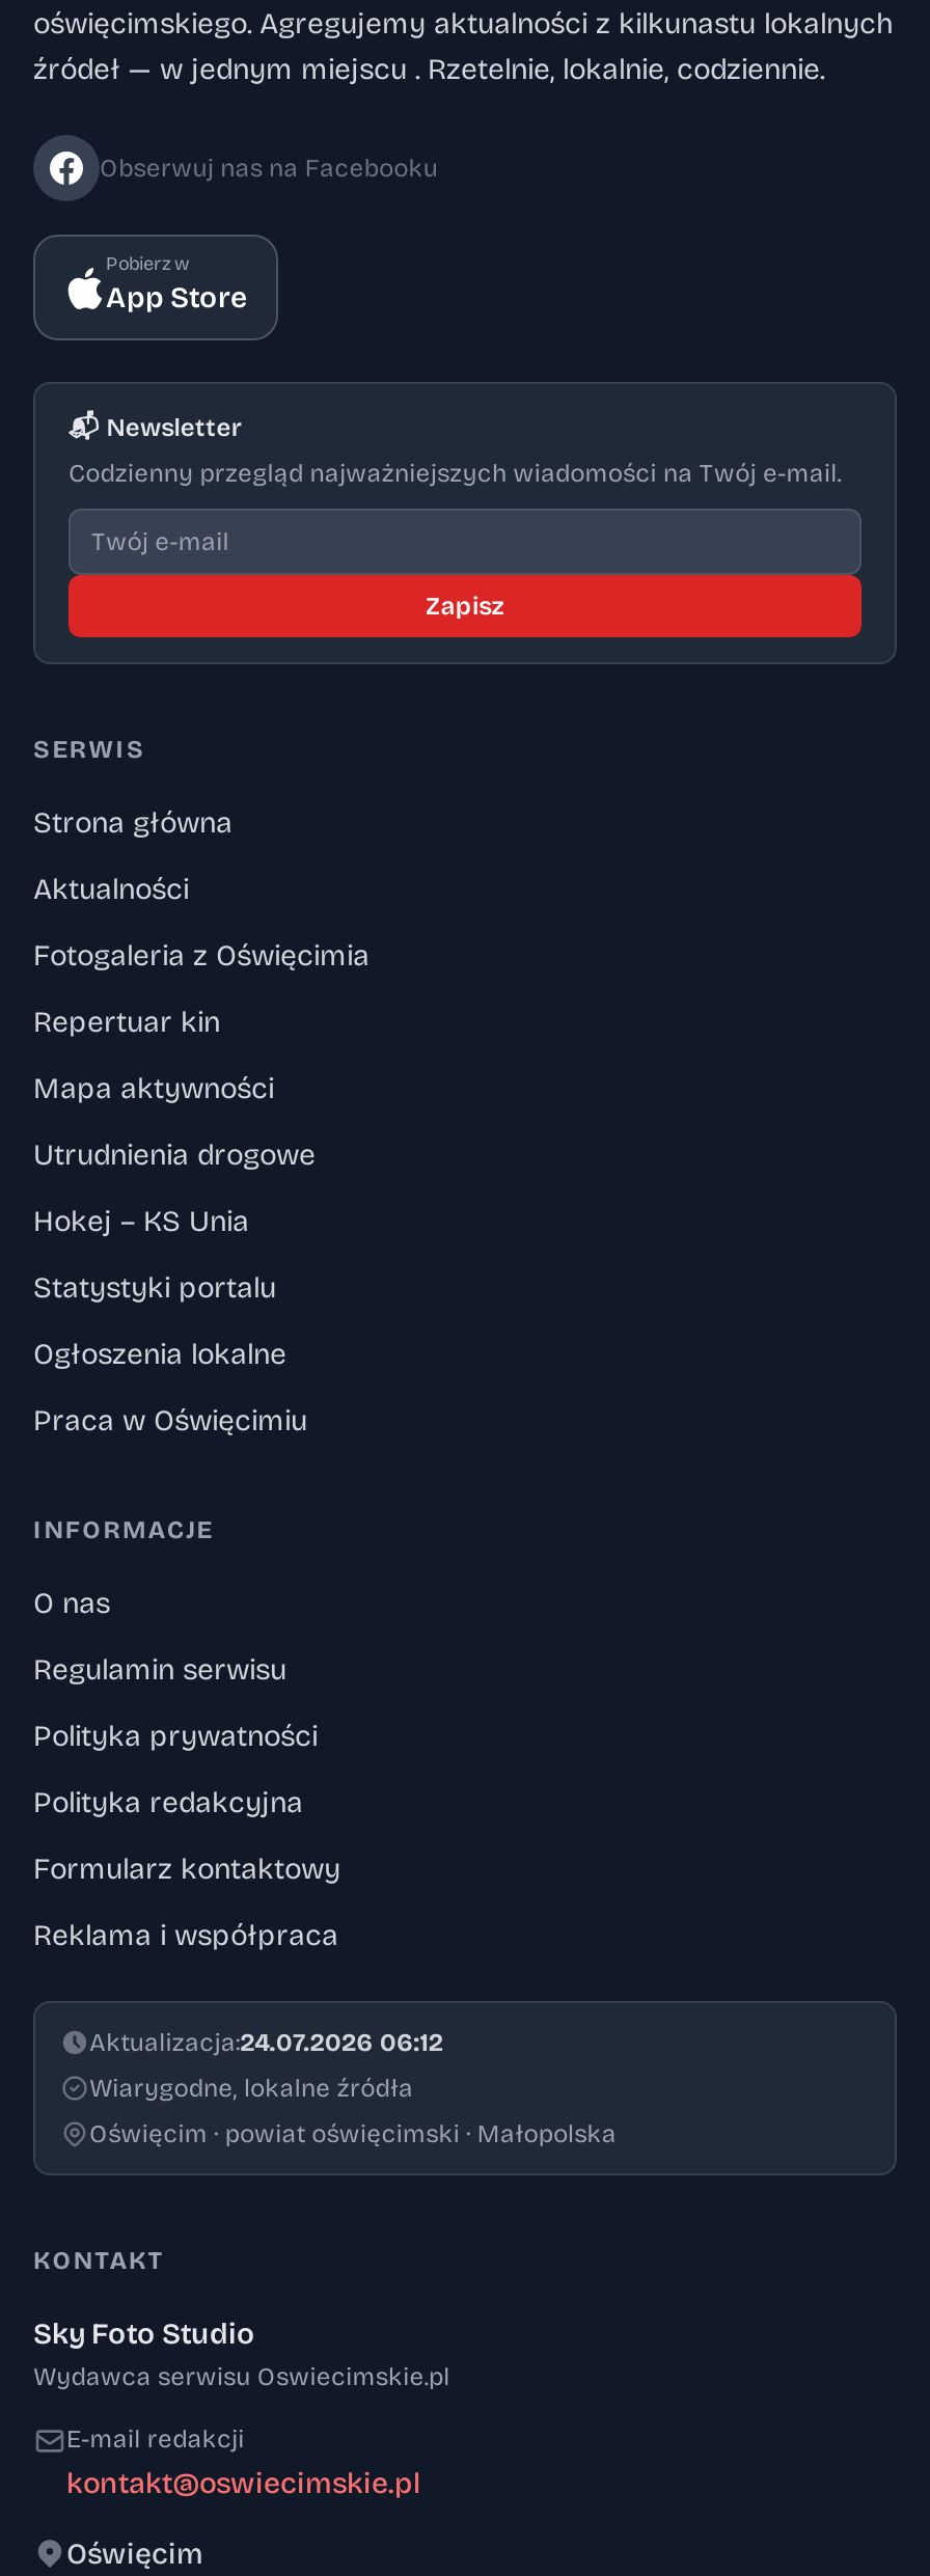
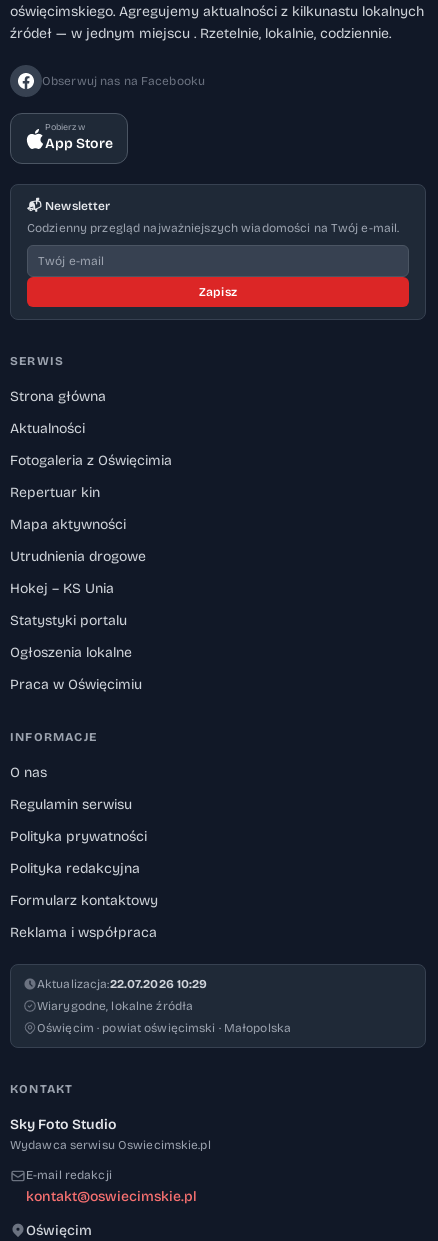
[89,2028,443,2057] Aktualizacja:24.07.2026 06:12 -> [37,977,207,991] Aktualizacja:22.07.2026 10:29

